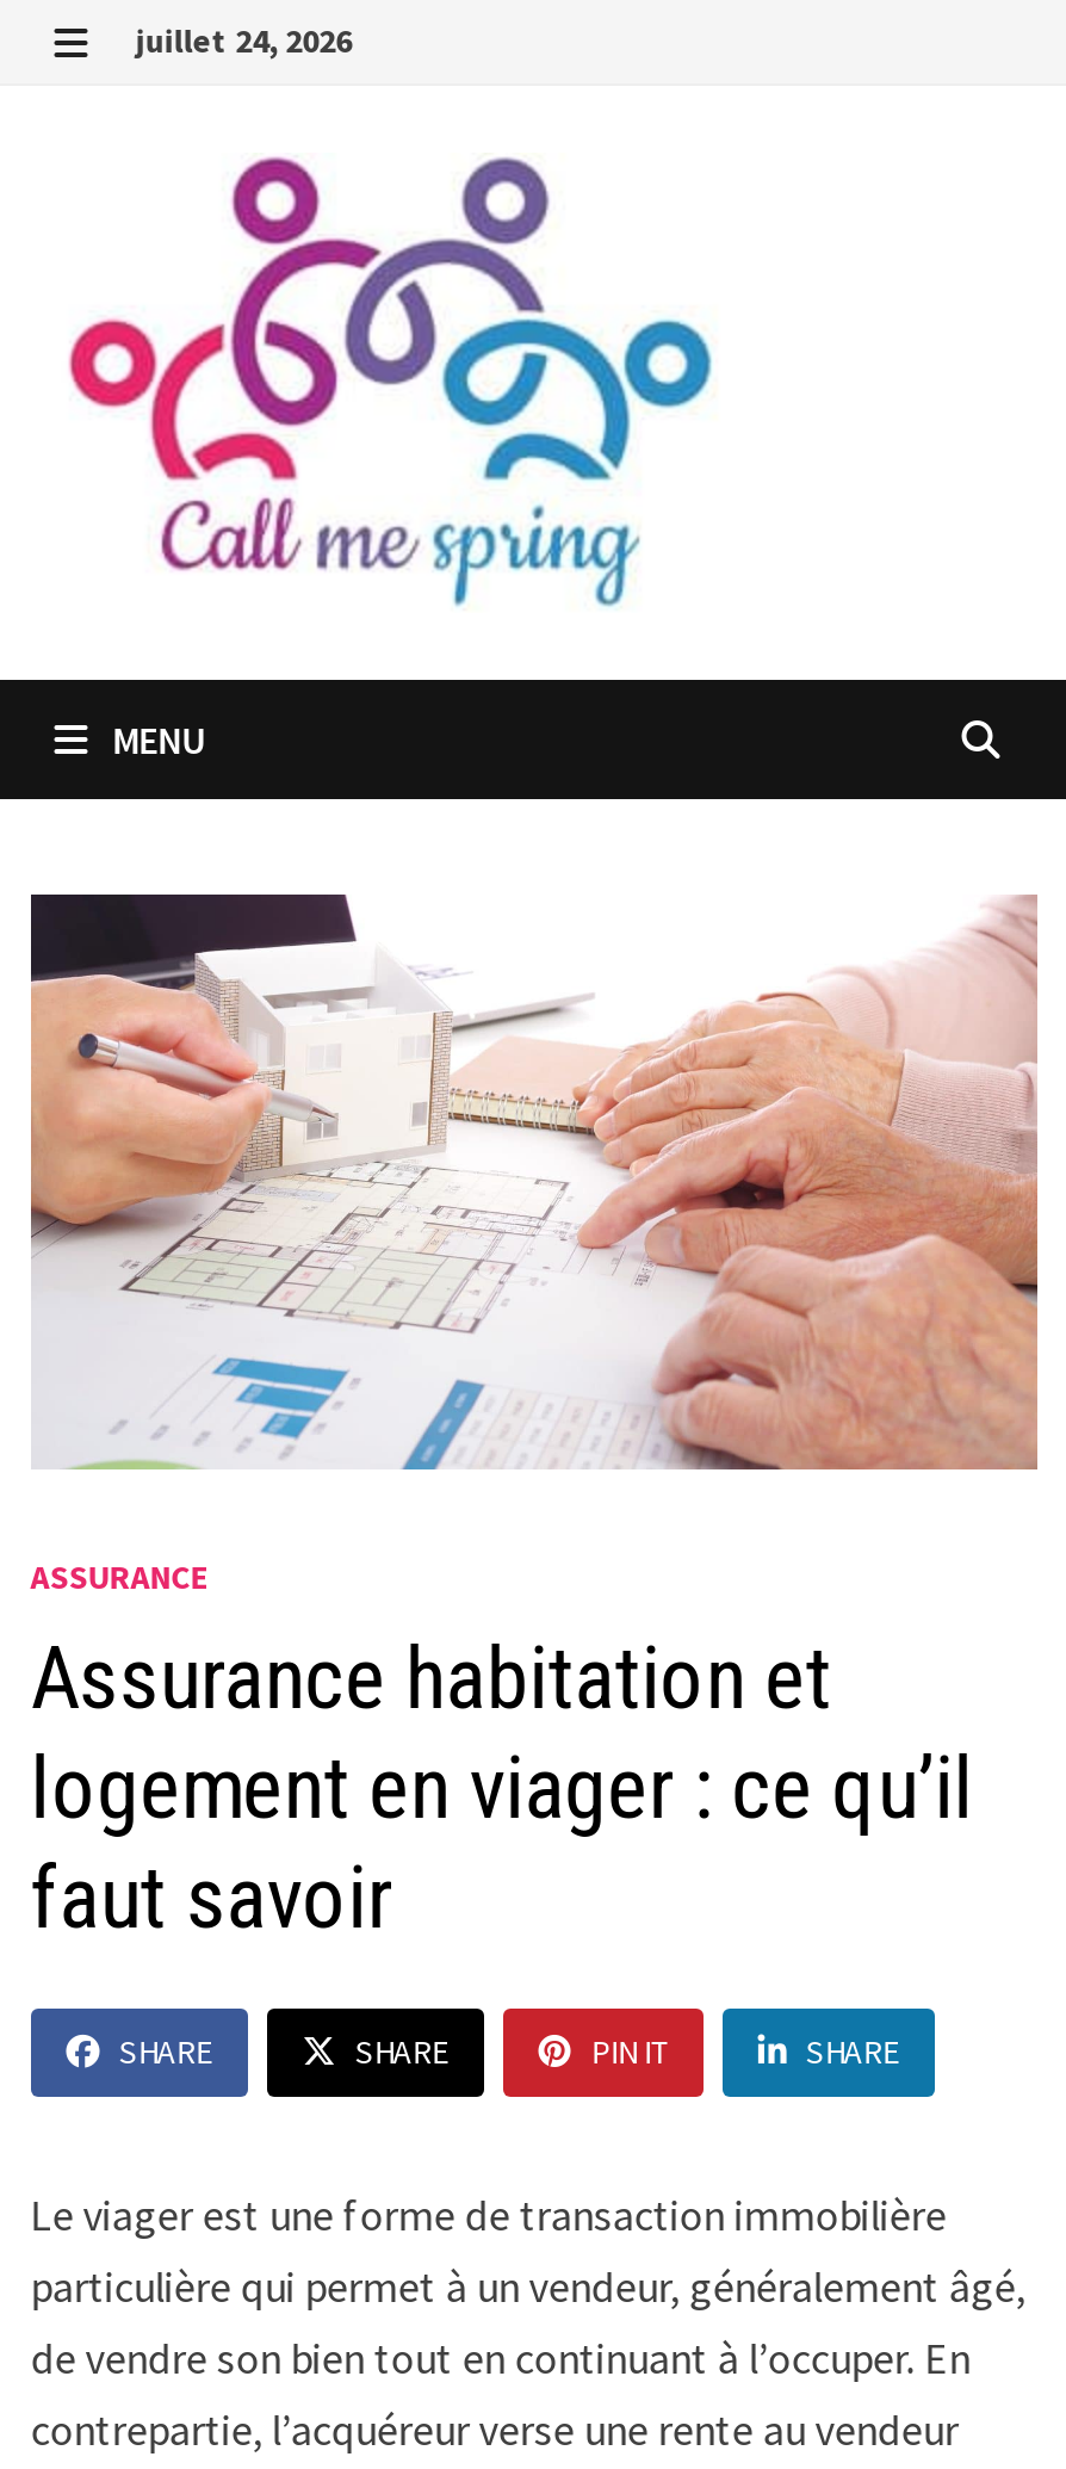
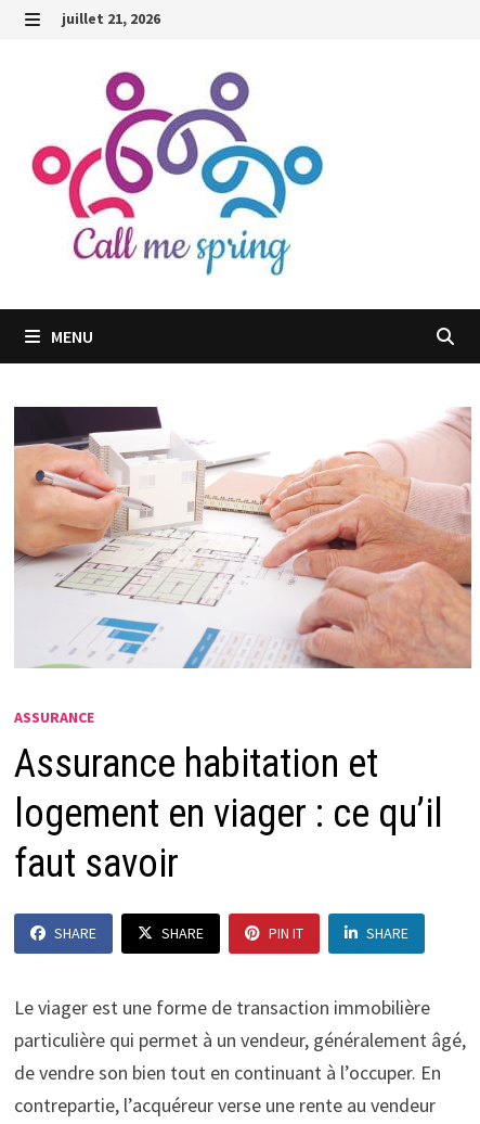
[135,19,352,62] juillet 24, 2026 -> [62,9,160,28] juillet 21, 2026

